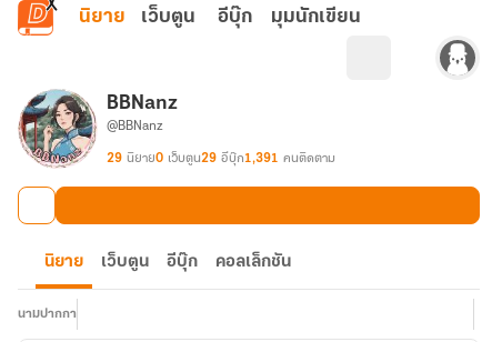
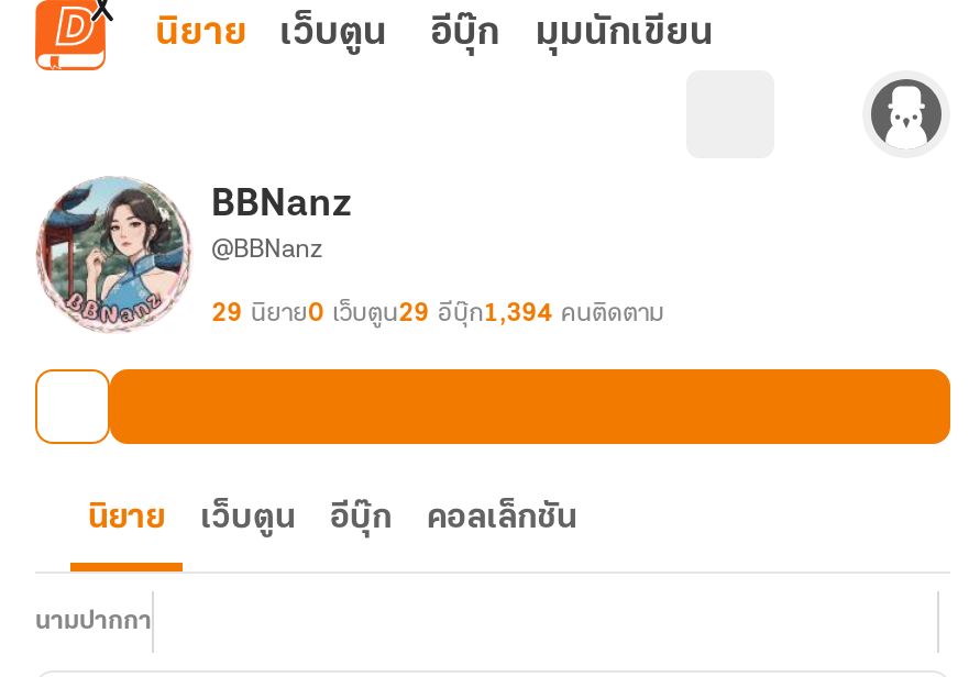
[107,152,335,165] 29 นิยาย0 เว็บตูน29 อีบุ๊ก1,391 คนติดตาม -> [211,301,664,328] 29 นิยาย0 เว็บตูน29 อีบุ๊ก1,394 คนติดตาม

